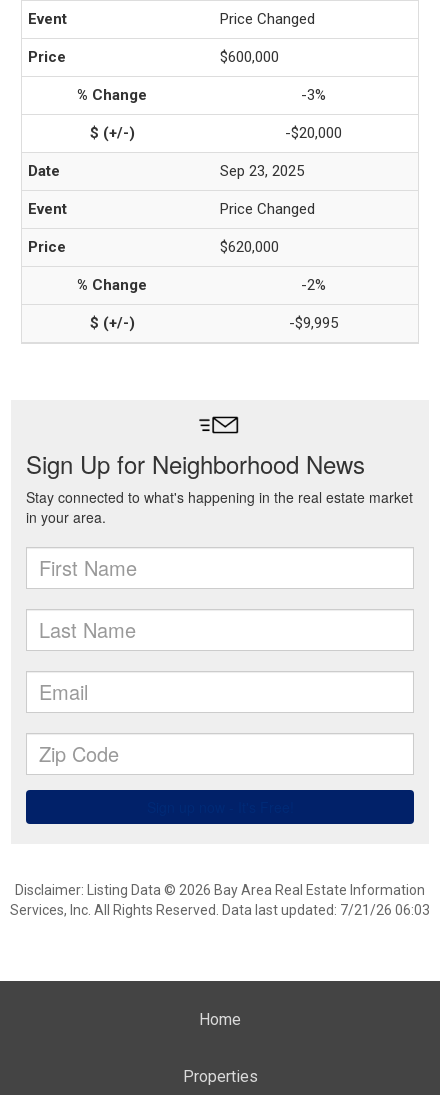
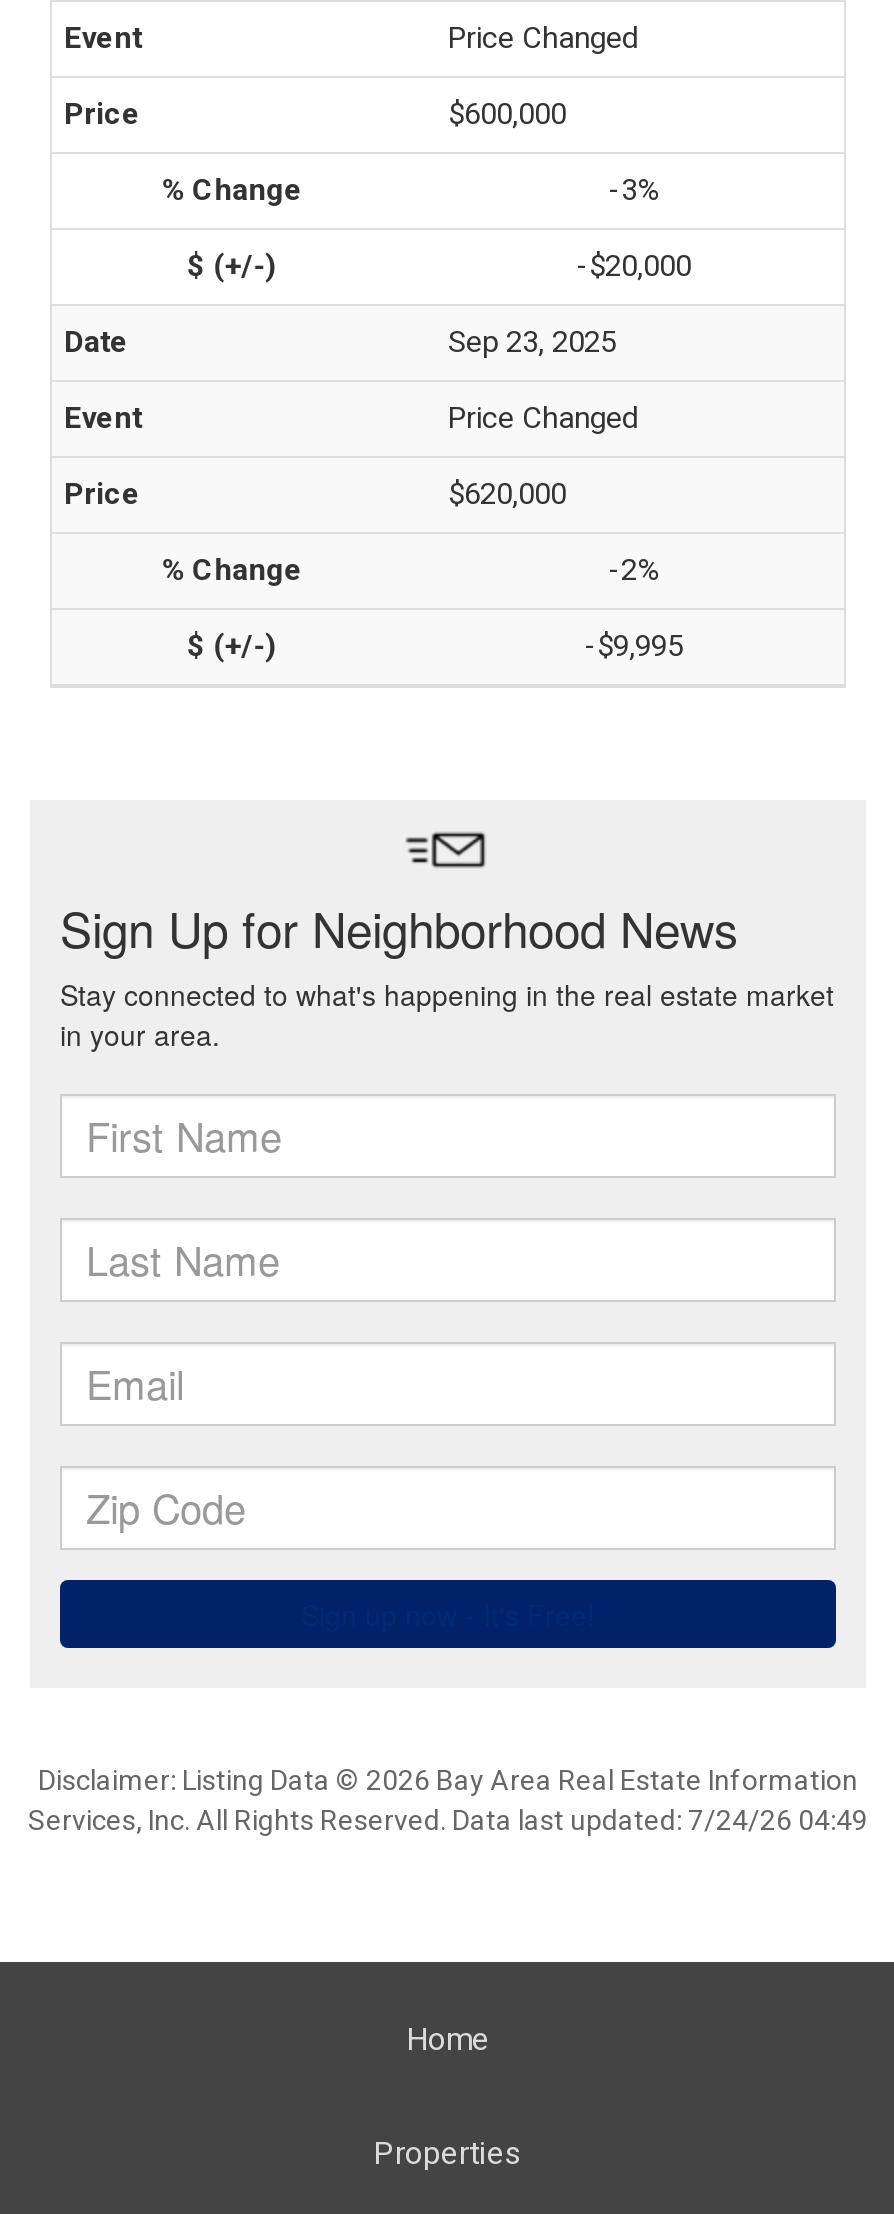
[10,902,430,918] Services, Inc. All Rights Reserved. Data last updated: 7/21/26 06:03 -> [28,1804,868,1836] Services, Inc. All Rights Reserved. Data last updated: 7/24/26 04:49

